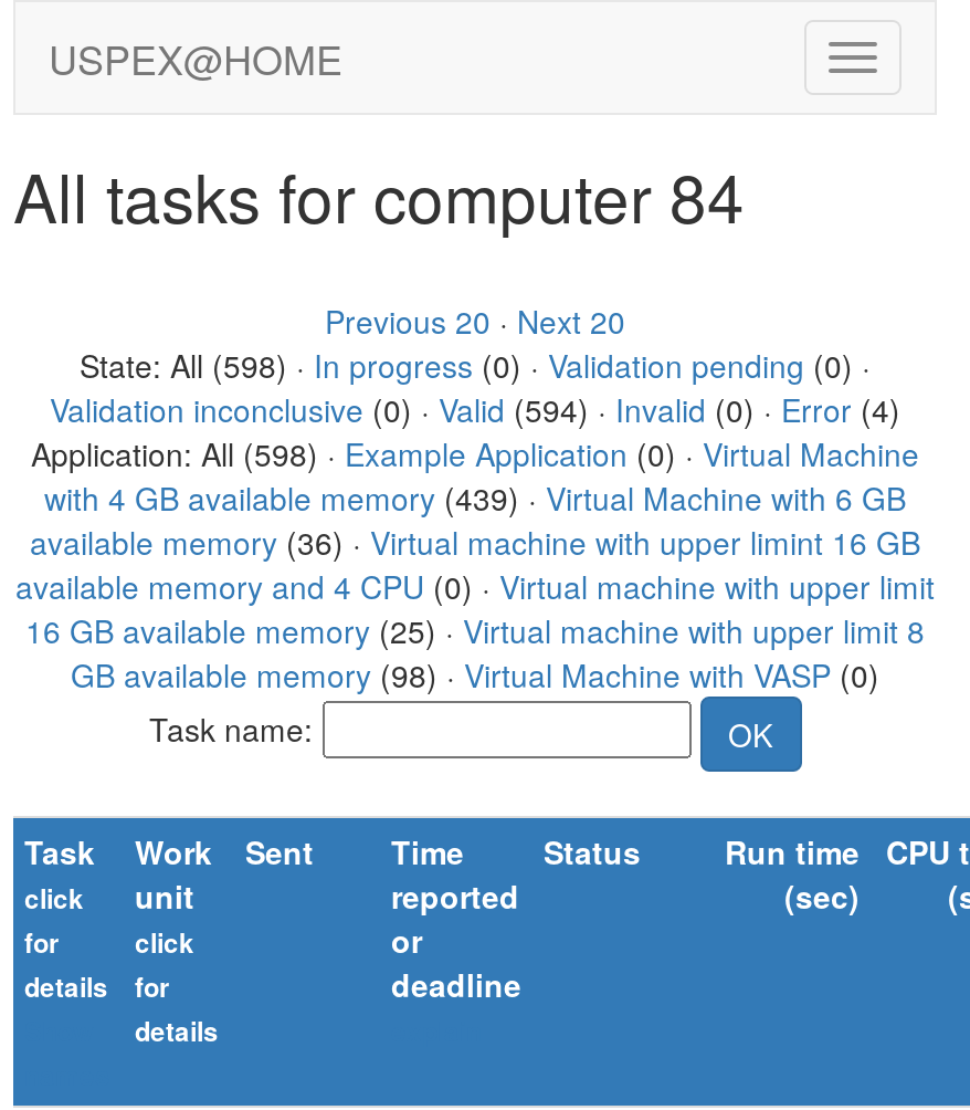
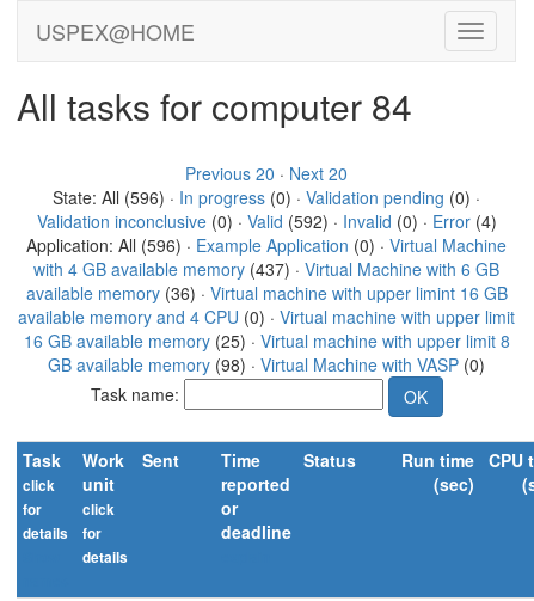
[80,343,871,387] State: All (598) · In progress (0) · Validation pending (0) · -> [53,185,480,209] State: All (596) · In progress (0) · Validation pending (0) ·
[50,387,900,431] Validation inconclusive (0) · Valid (594) · Invalid (0) · Error (4) -> [36,209,496,233] Validation inconclusive (0) · Valid (592) · Invalid (0) · Error (4)
[31,431,919,475] Application: All (598) · Example Application (0) · Virtual Machine -> [26,233,507,257] Application: All (596) · Example Application (0) · Virtual Machine
[44,475,906,520] with 4 GB available memory (439) · Virtual Machine with 6 GB -> [33,257,499,281] with 4 GB available memory (437) · Virtual Machine with 6 GB

